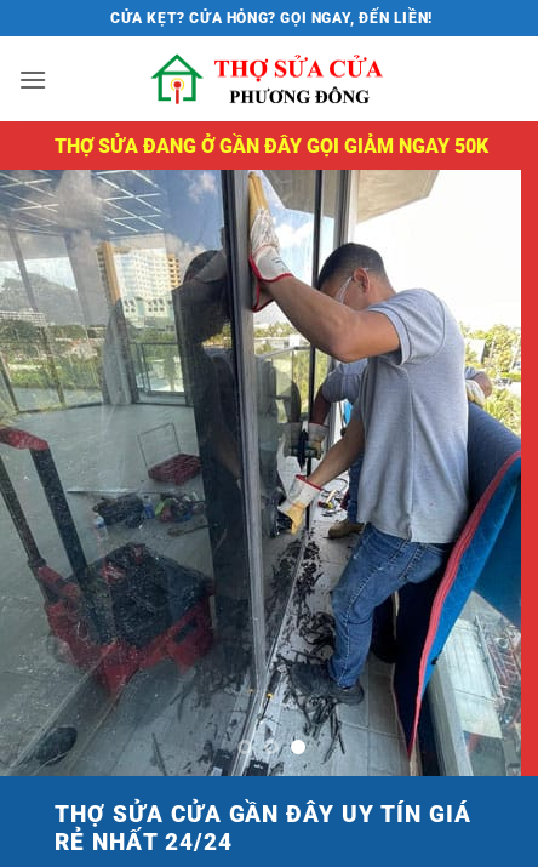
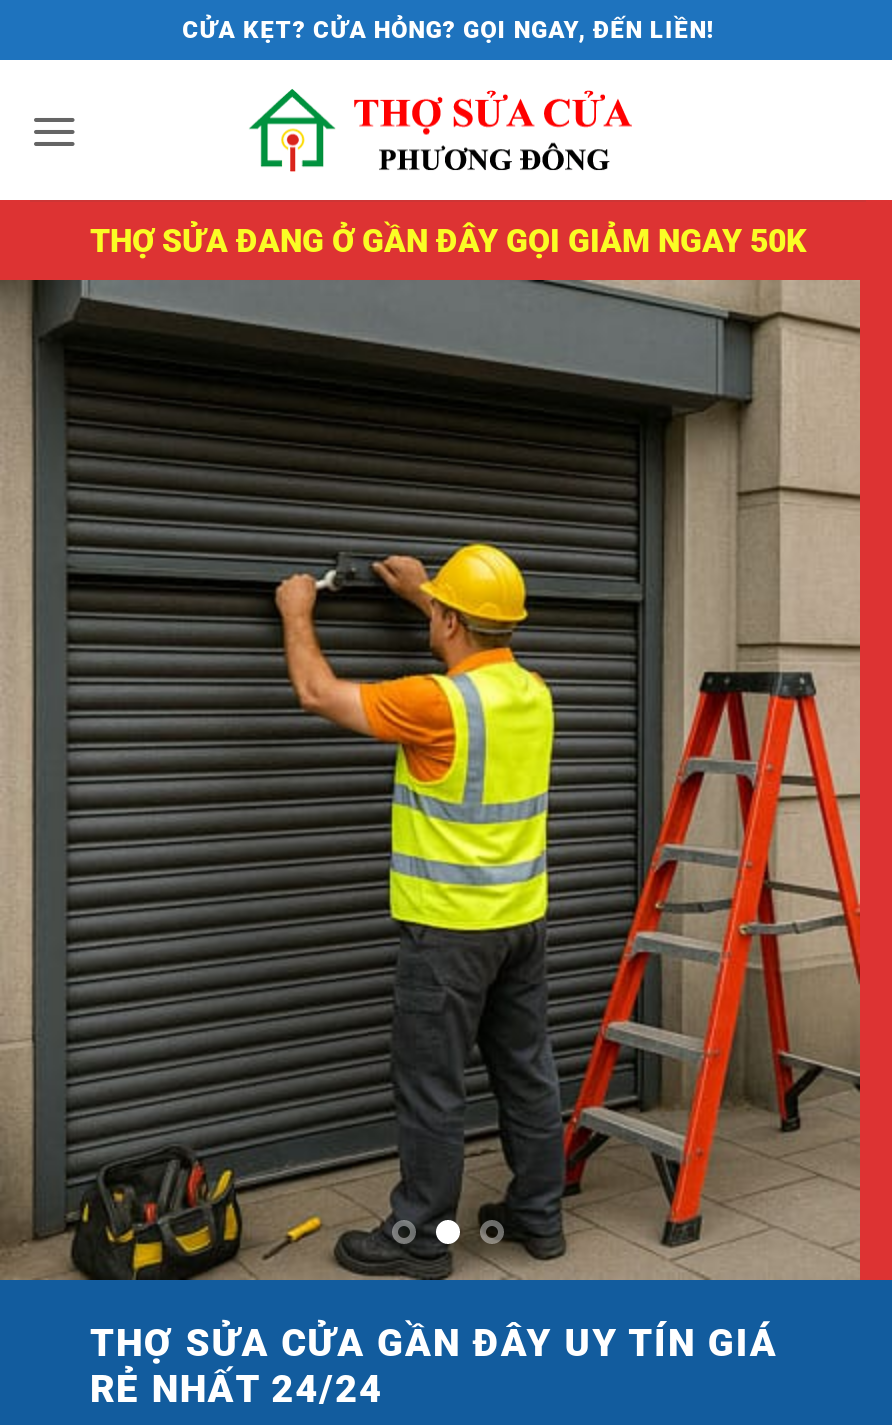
[4,169,522,777] [image] -> [6,278,862,1282] [image]

